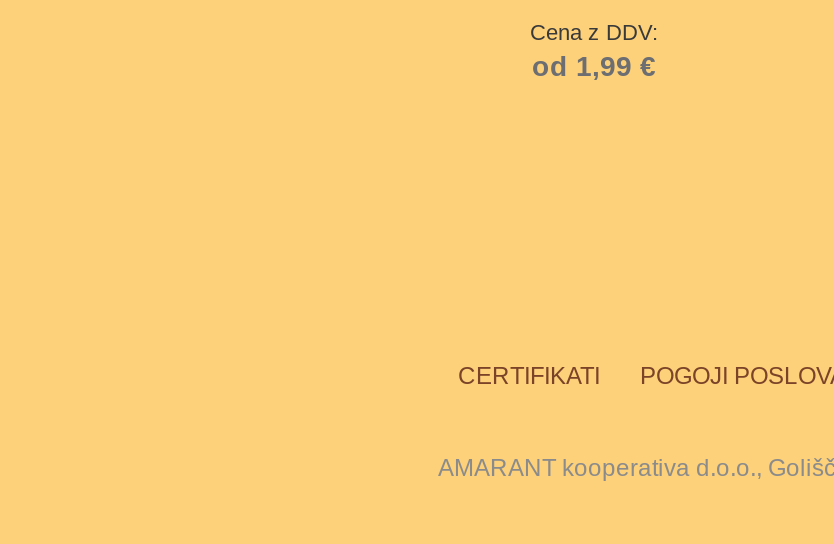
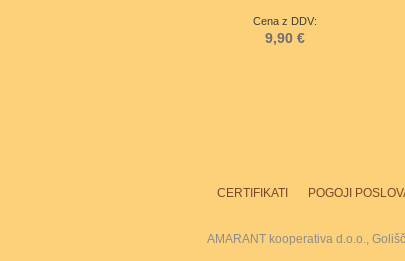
[532,50,656,82] od 1,99 € -> [265,30,305,46] 9,90 €

